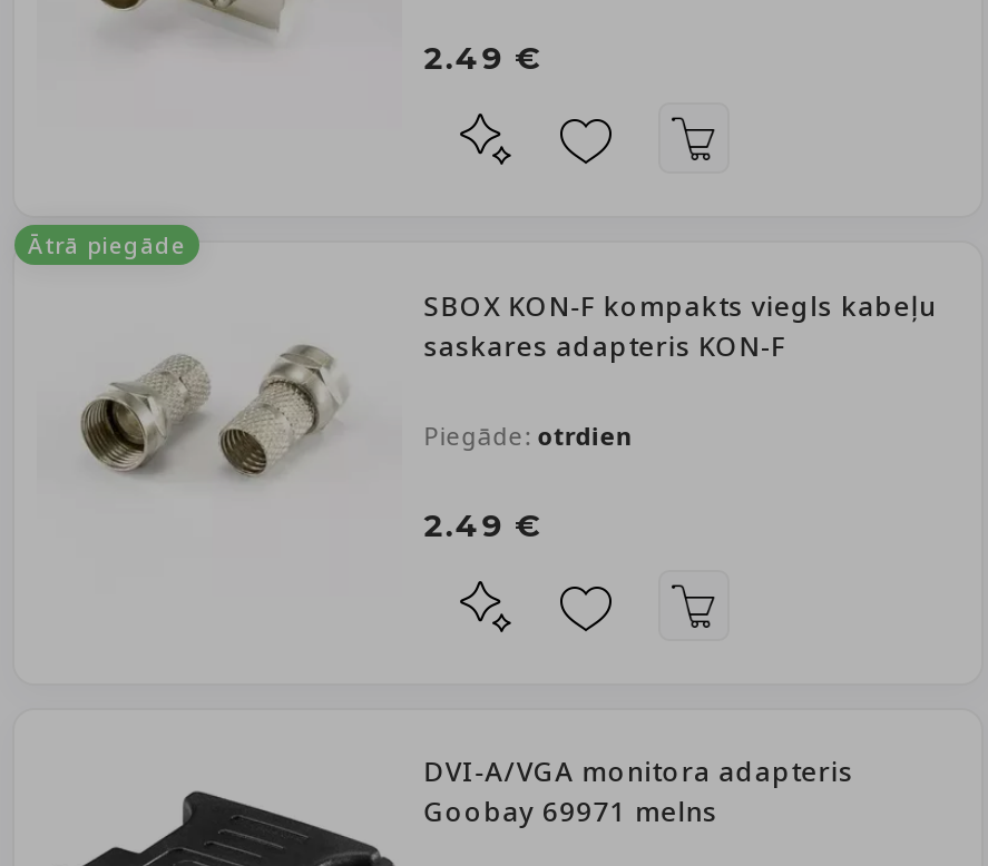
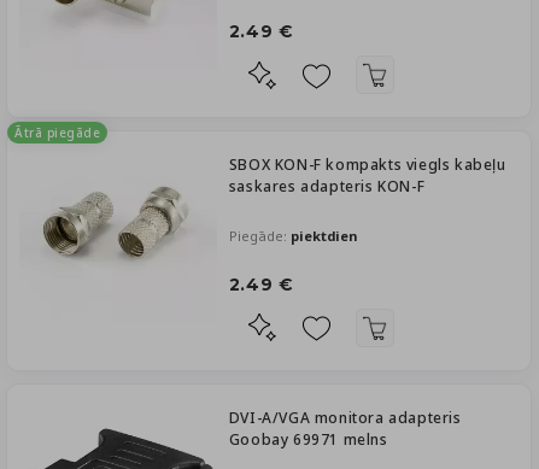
[424,418,631,451] Piegāde: otrdien -> [229,226,357,244] Piegāde: piektdien

